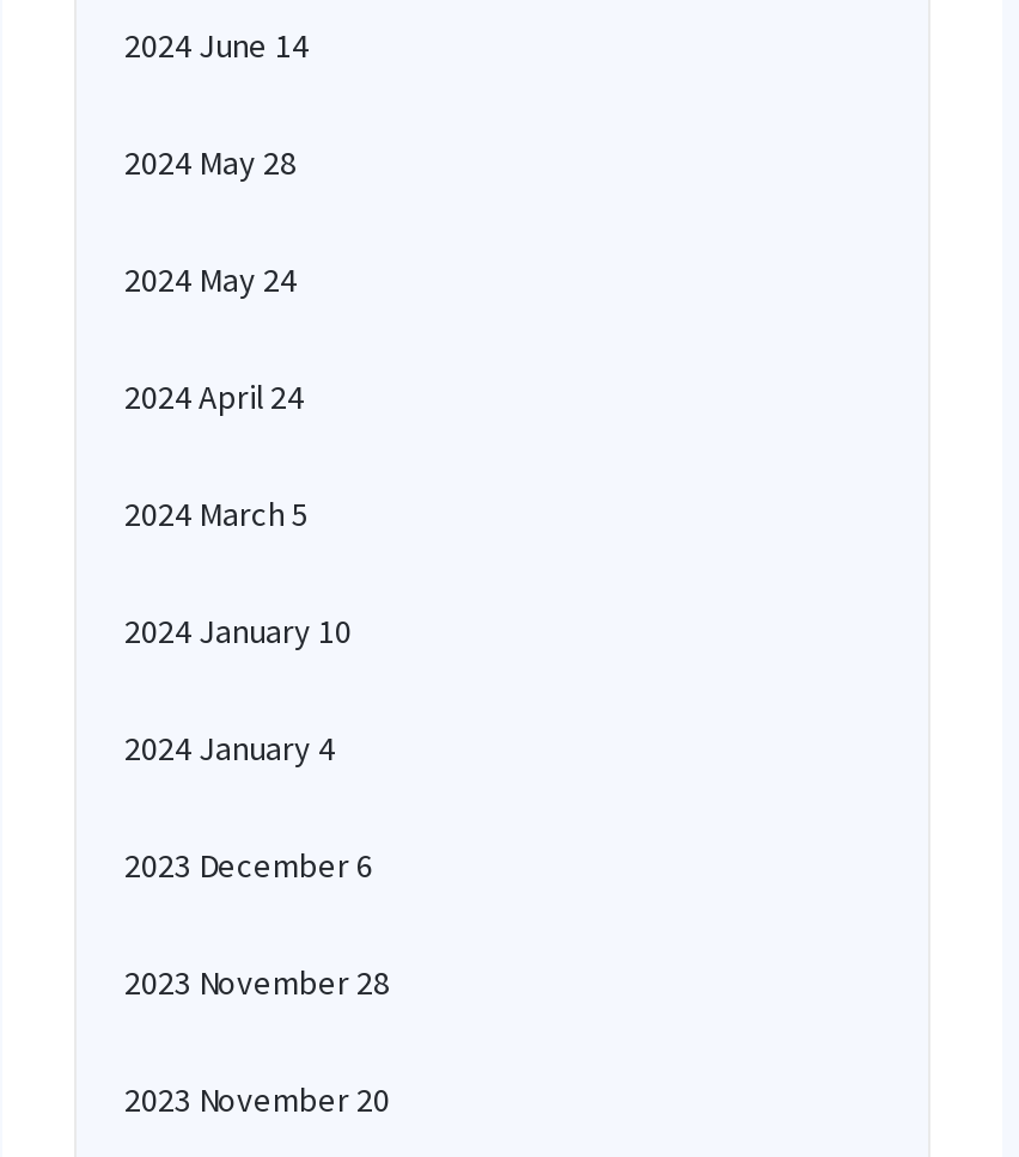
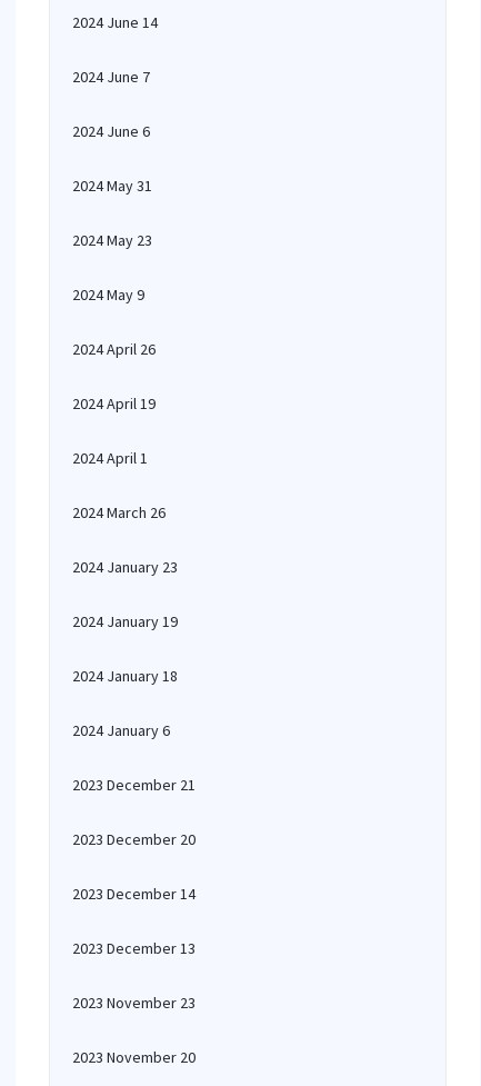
[124,141,390,1004] 2024 May 28 | 2024 May 24 | 2024 April 24 | 2024 March 5 | 2024 January 10 | 2024 January 4 | 2023 December 6 | 2023 November 28 -> [72,67,196,1013] 2024 June 7 | 2024 June 6 | 2024 May 31 | 2024 May 23 | 2024 May 9 | 2024 April 26 | 2024 April 19 | 2024 April 1 | 2024 March 26 | 2024 January 23 | 2024 January 19 | 2024 January 18 | 2024 January 6 | 2023 December 21 | 2023 December 20 | 2023 December 14 | 2023 December 13 | 2023 November 23

